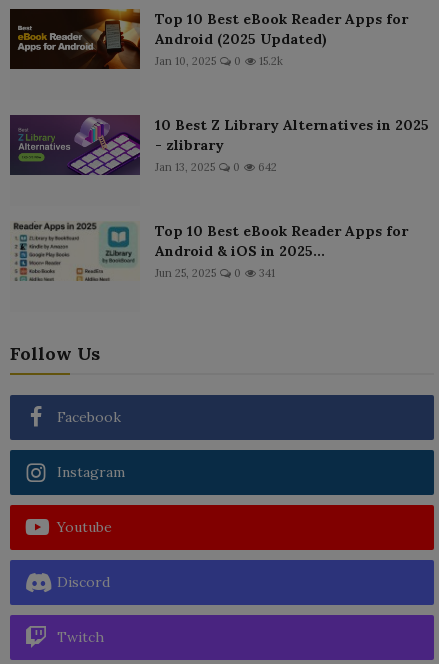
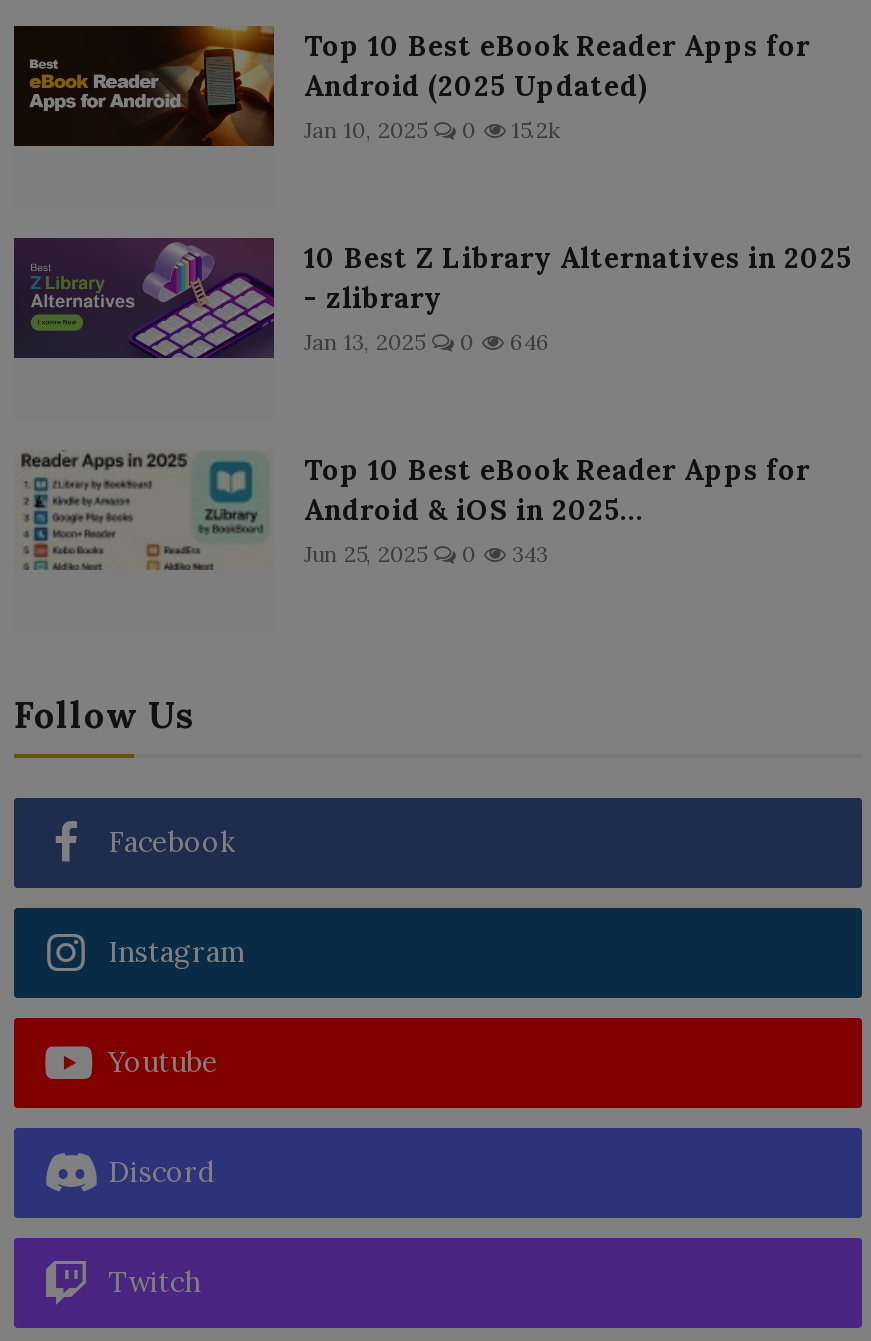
[155,160,277,174] Jan 13, 2025 0 642 -> [304,327,550,355] Jan 13, 2025 0 646
[155,266,275,280] Jun 25, 2025 0 341 -> [304,539,548,567] Jun 25, 2025 0 343

